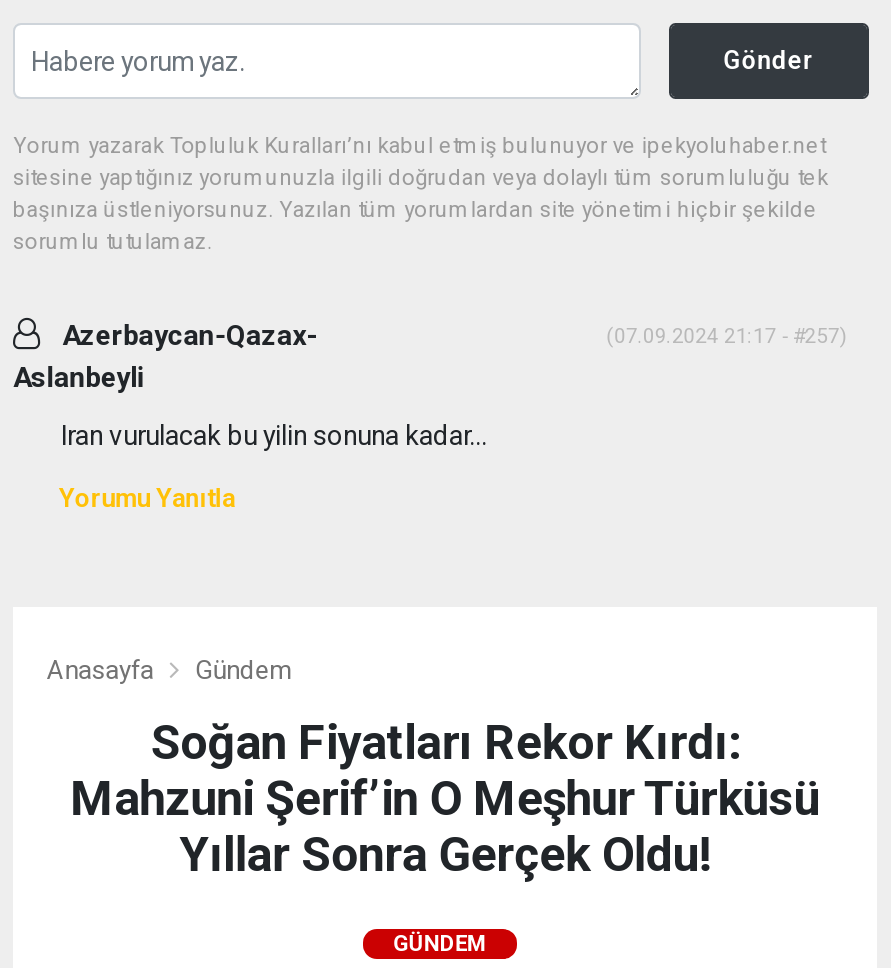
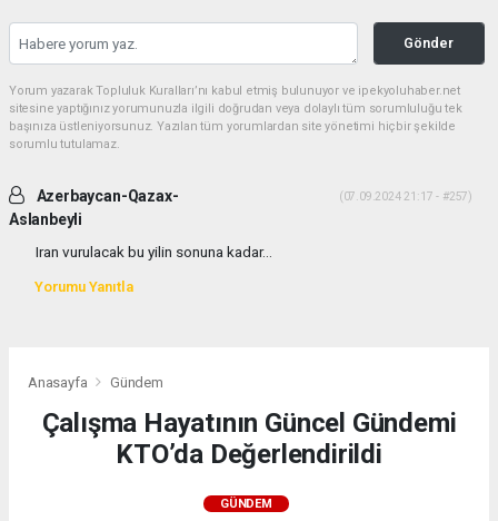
[70,715,820,883] Soğan Fiyatları Rekor Kırdı: | Mahzuni Şerif’in O Meşhur Türküsü | Yıllar Sonra Gerçek Oldu! -> [42,408,456,470] Çalışma Hayatının Güncel Gündemi | KTO’da Değerlendirildi

